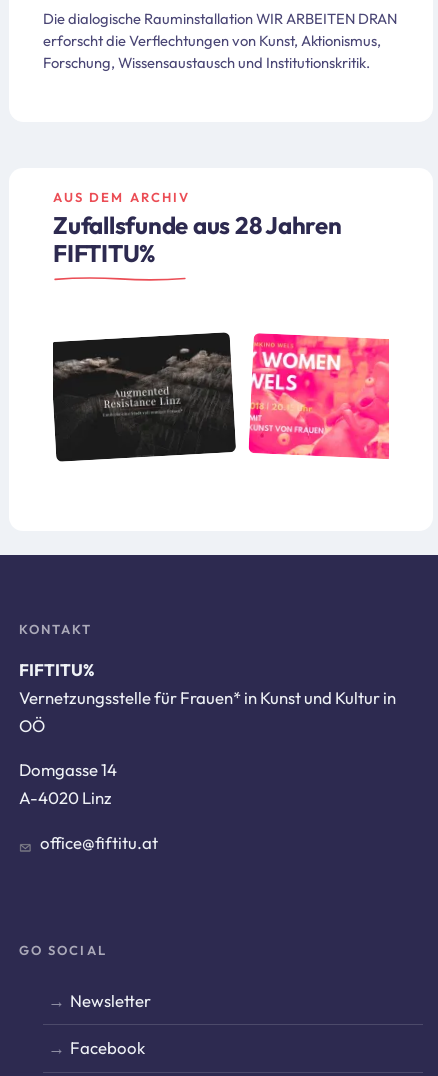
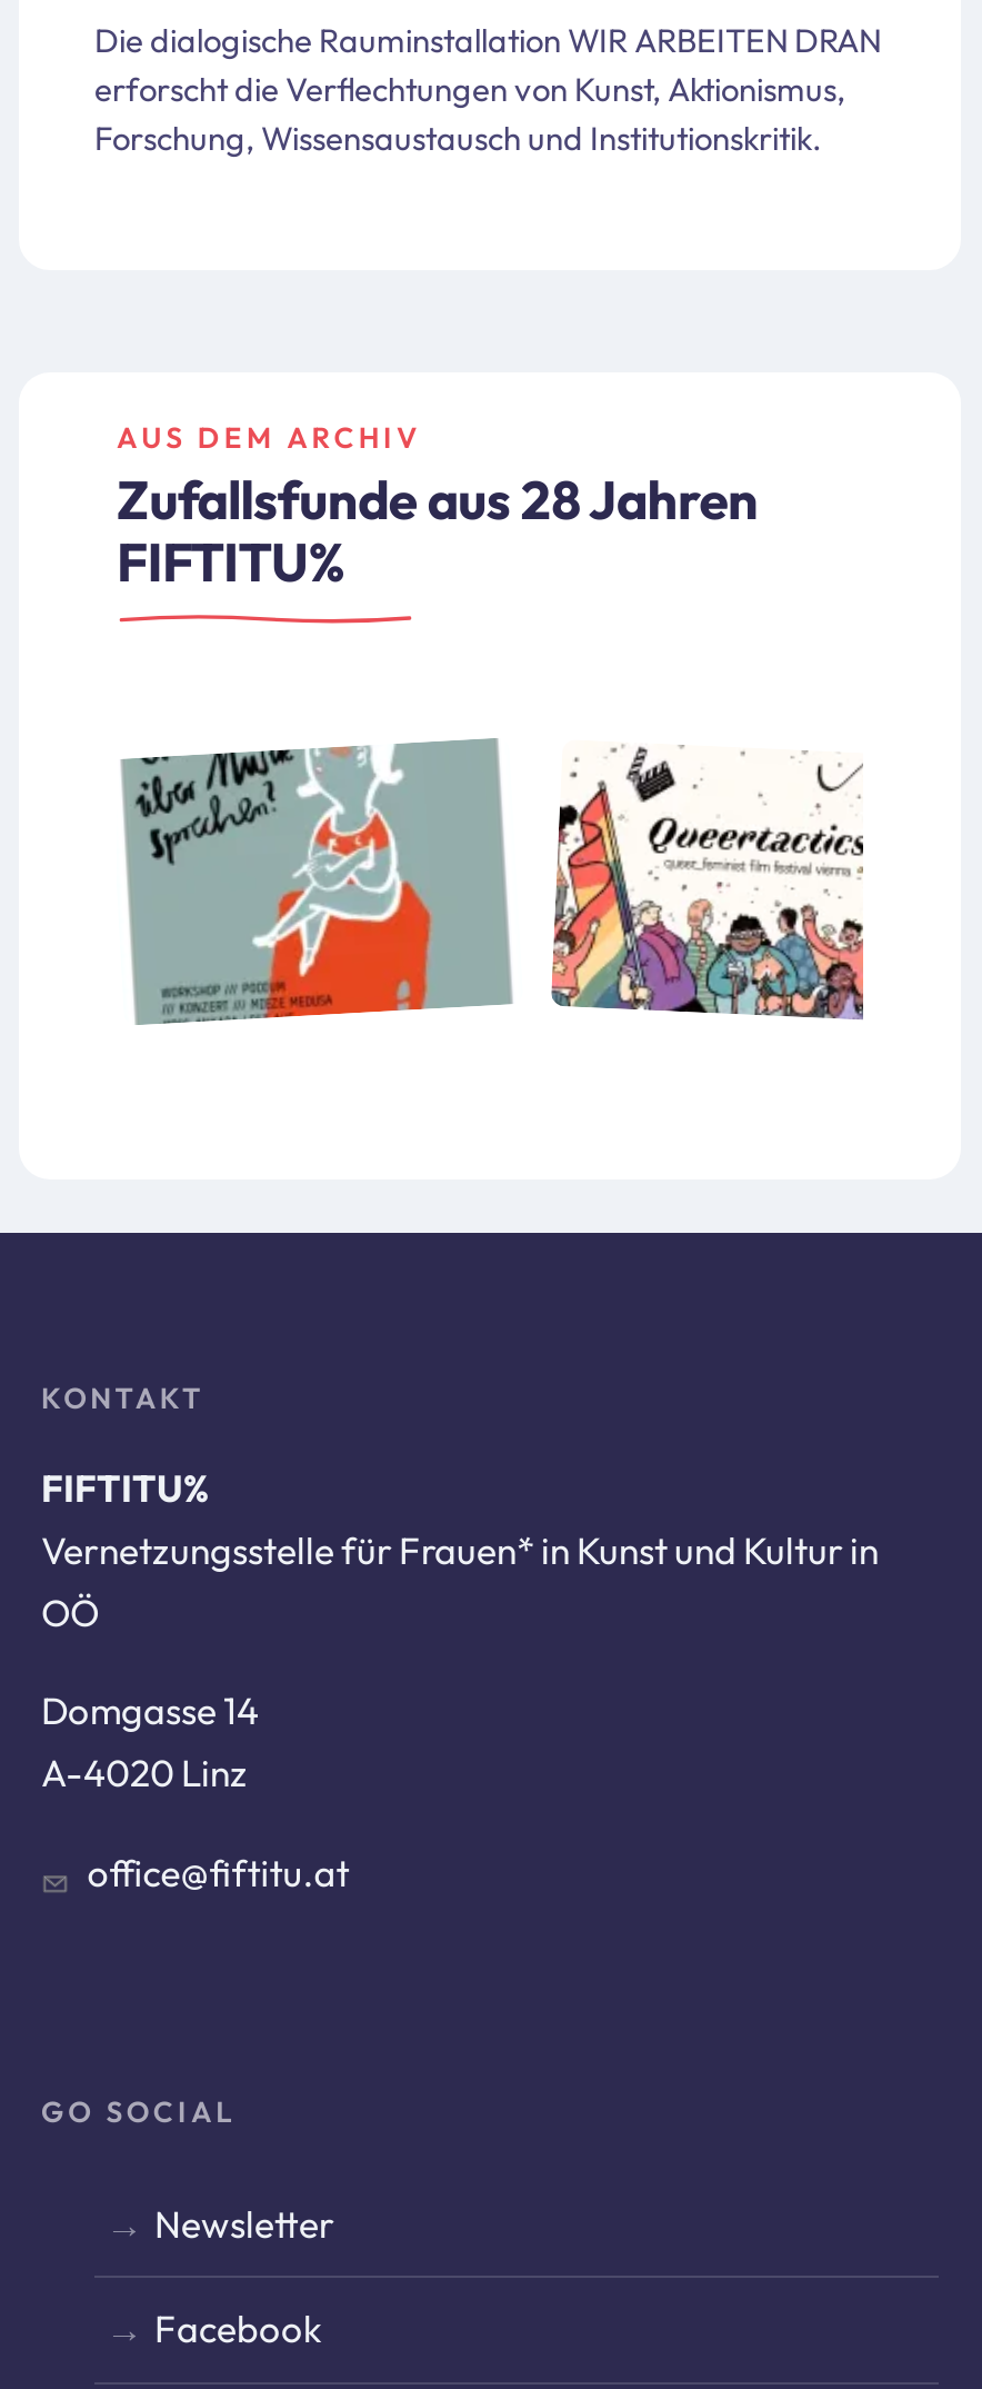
[52,332,237,462] [image] -> [117,739,523,1024] [image]
[248,332,390,460] [image] -> [550,739,865,1022] [image]

